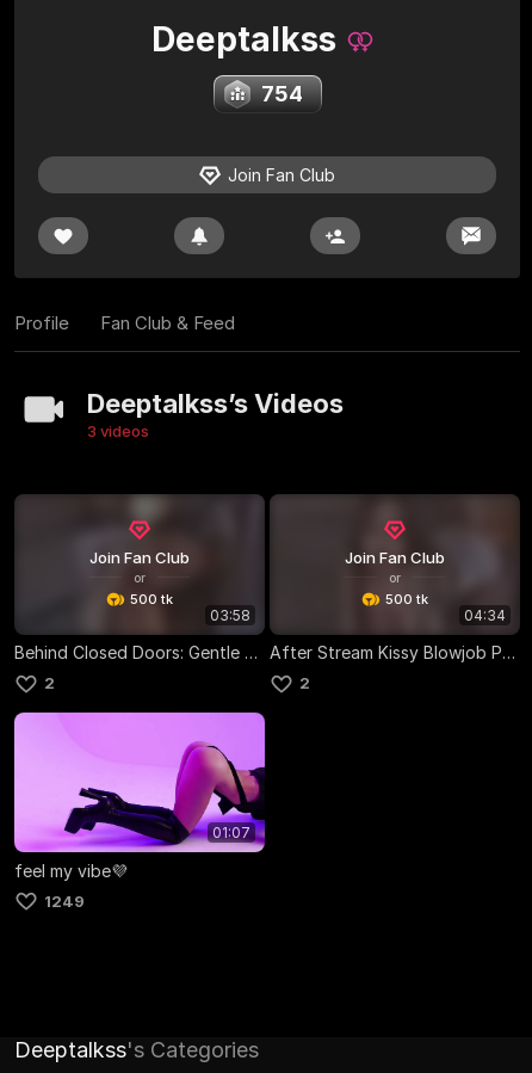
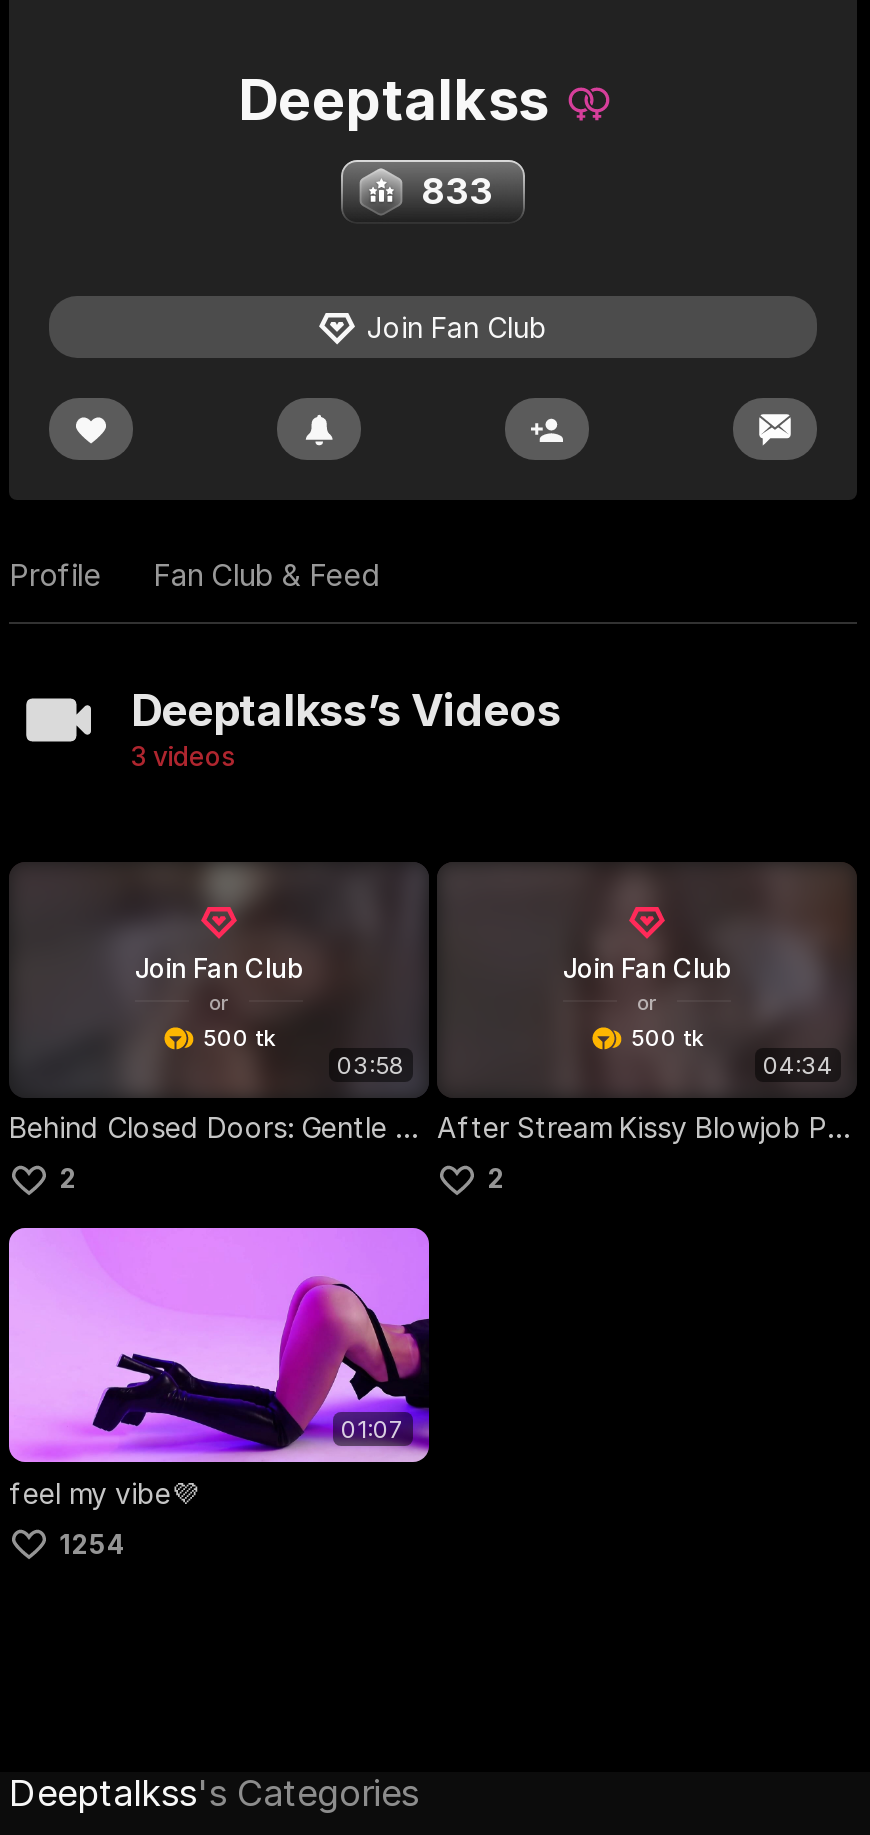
[261,81,302,106] 754 -> [421,170,493,212] 833
[44,891,85,910] 1249 -> [59,1527,127,1559] 1254

